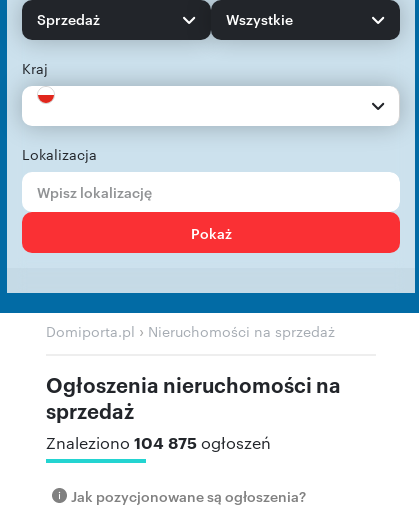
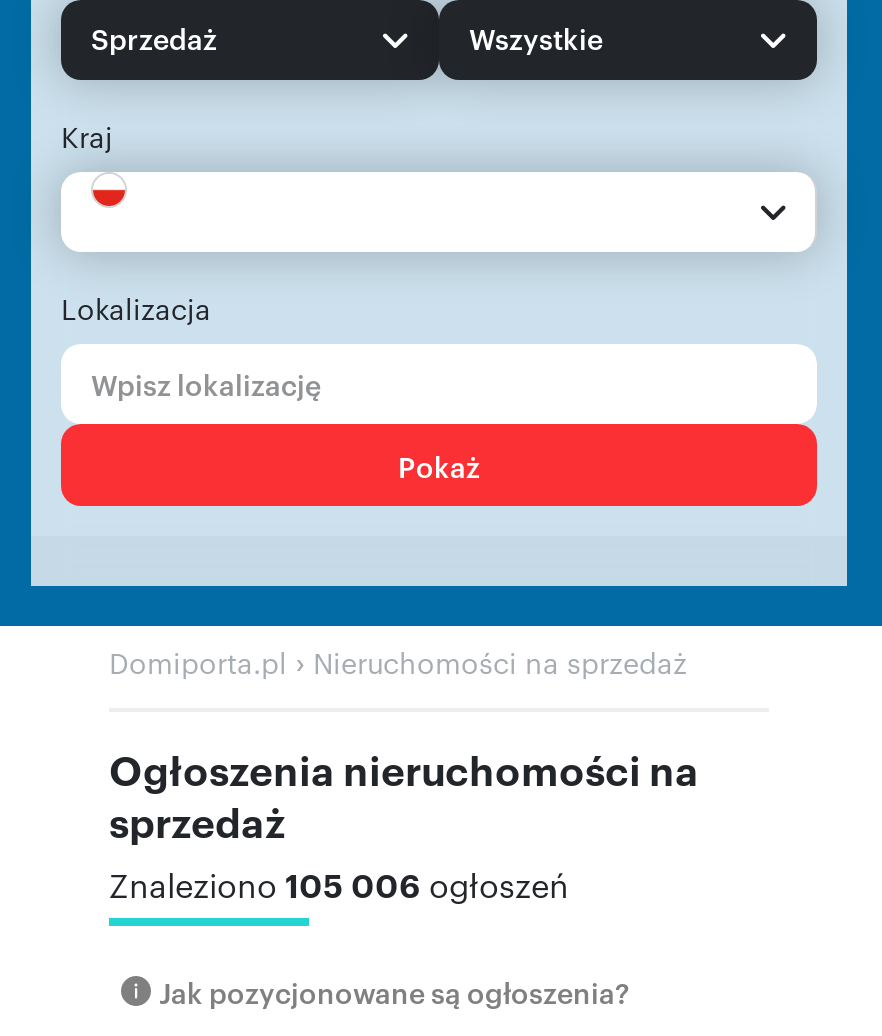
[46,431,271,453] Znaleziono 104 875 ogłoszeń -> [109,862,569,906] Znaleziono 105 006 ogłoszeń

